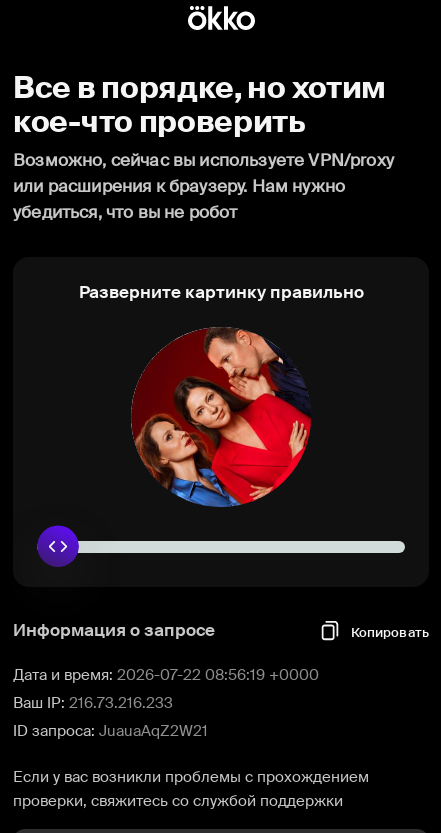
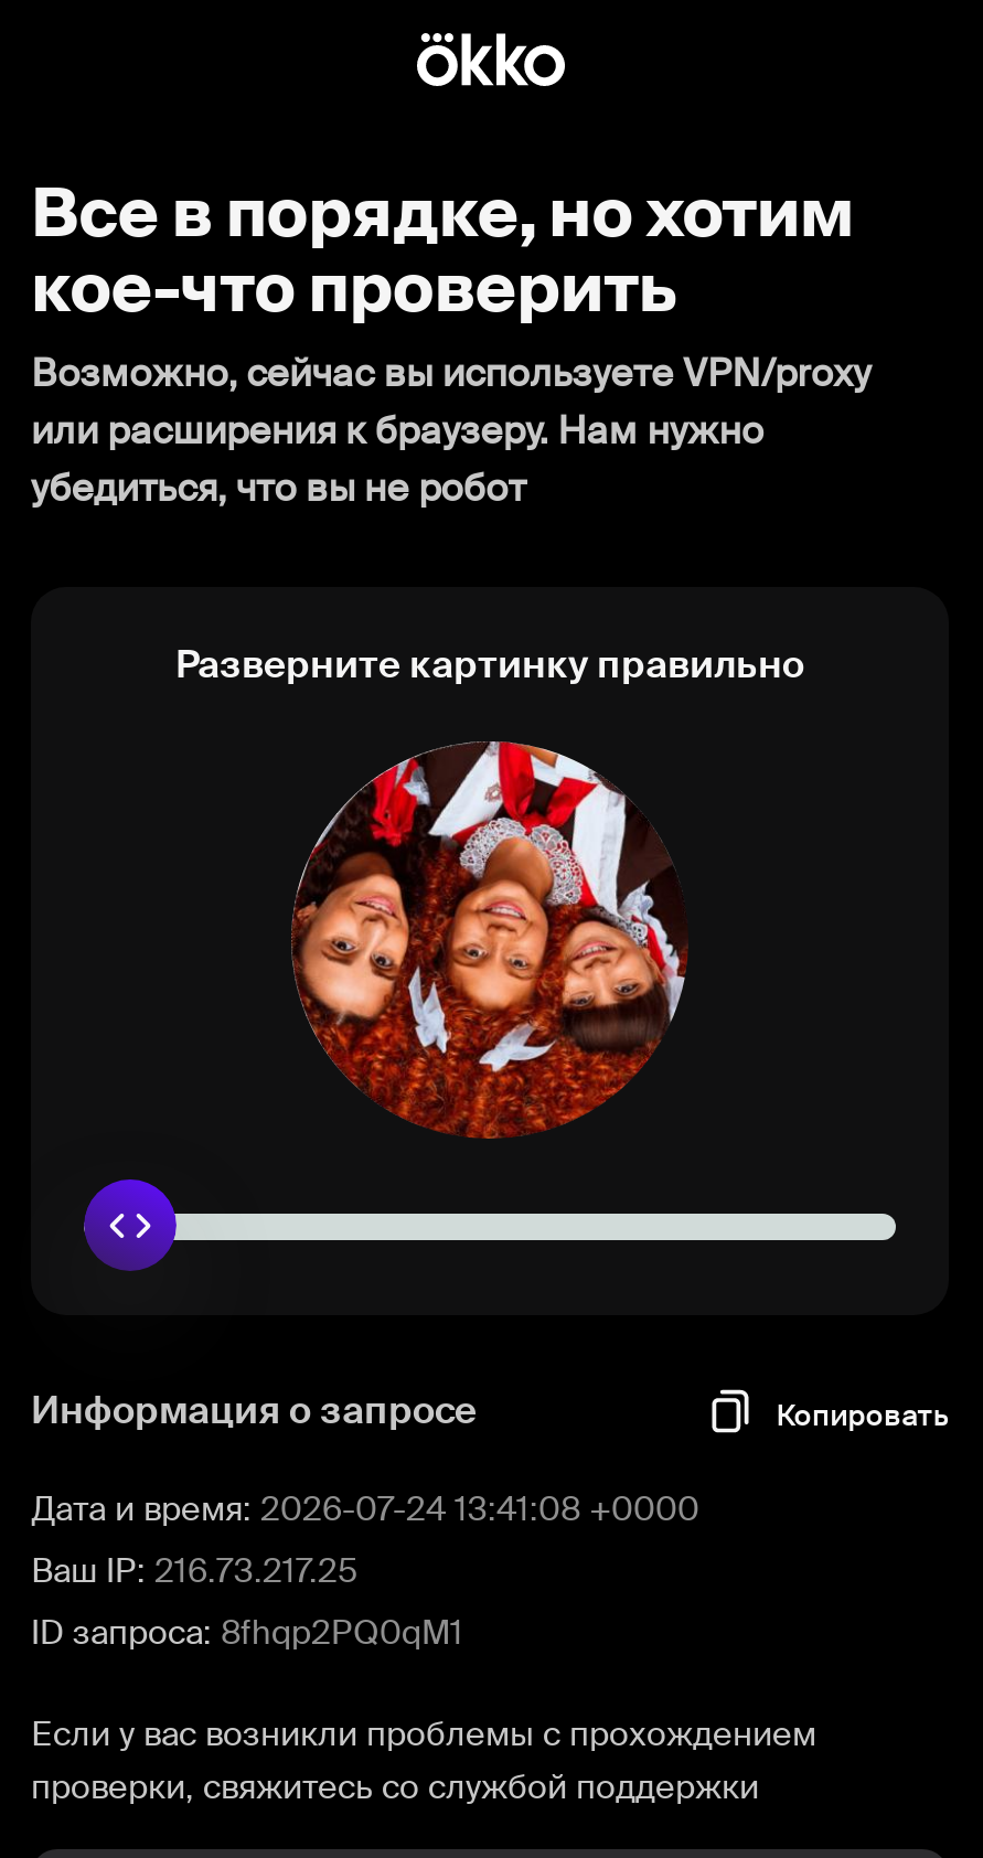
[132,328,311,508] [image] -> [296,739,686,1141] [image]
[13,665,319,685] Дата и время: 2026-07-22 08:56:19 +0000 -> [31,1487,699,1531] Дата и время: 2026-07-24 13:41:08 +0000
[13,693,173,713] Ваш IP: 216.73.216.233 -> [31,1549,357,1593] Ваш IP: 216.73.217.25
[13,721,208,741] ID запроса: JuauaAqZ2W21 -> [31,1611,463,1655] ID запроса: 8fhqp2PQ0qM1

